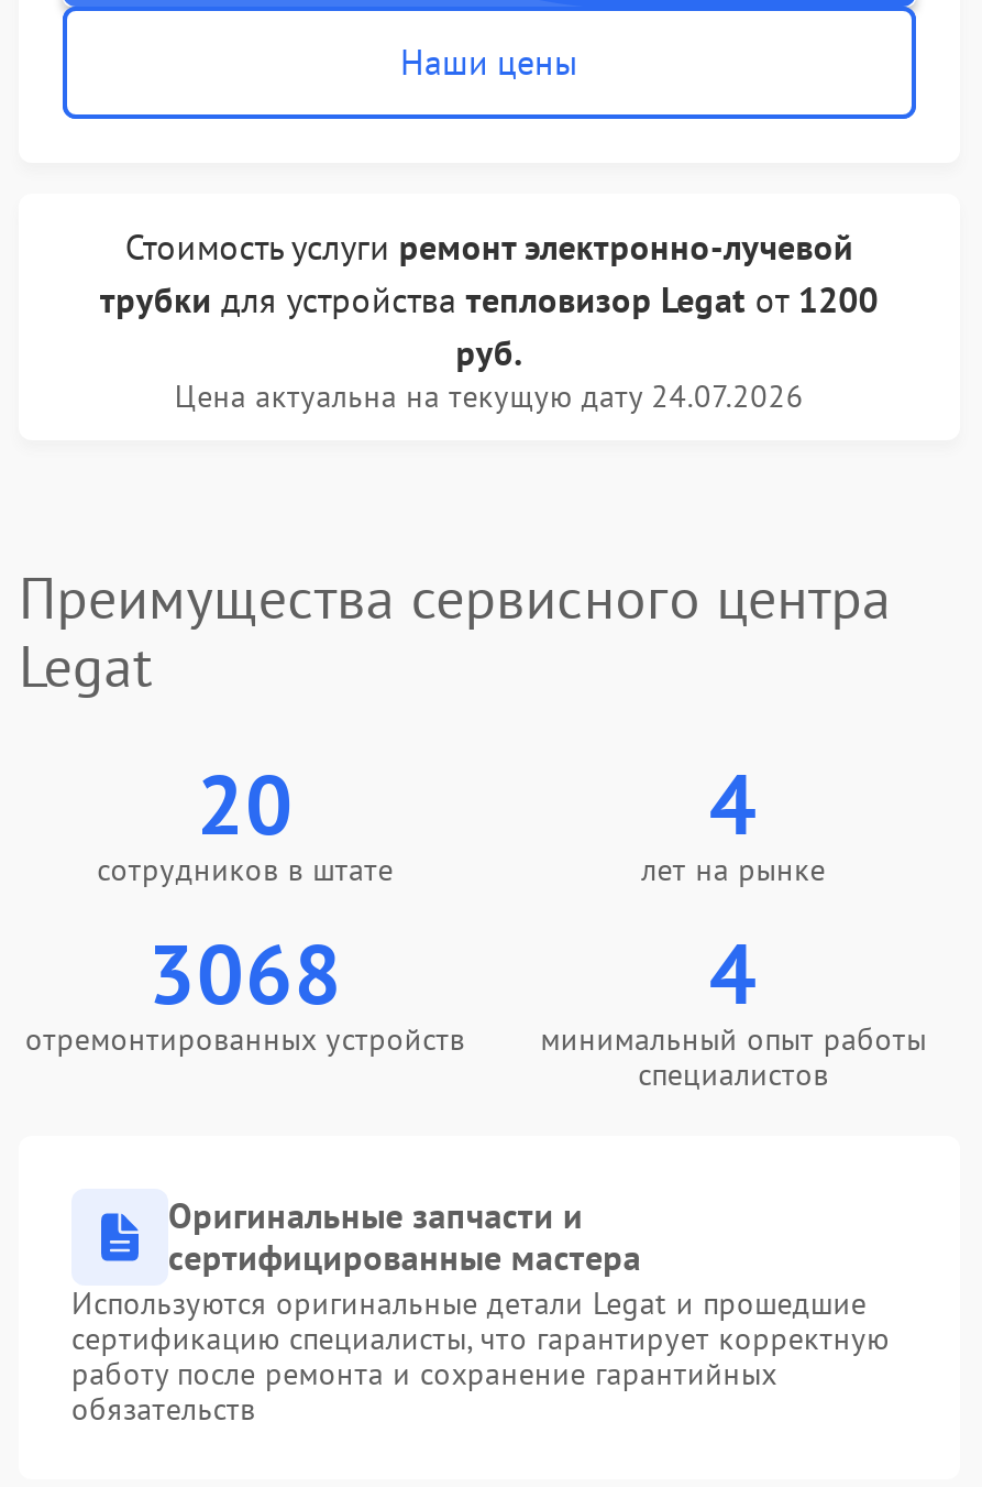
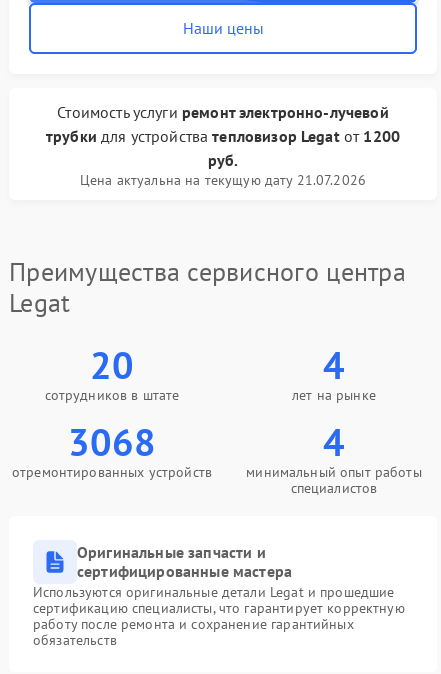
[175,376,804,415] Цена актуальна на текущую дату 24.07.2026 -> [80,171,366,189] Цена актуальна на текущую дату 21.07.2026

